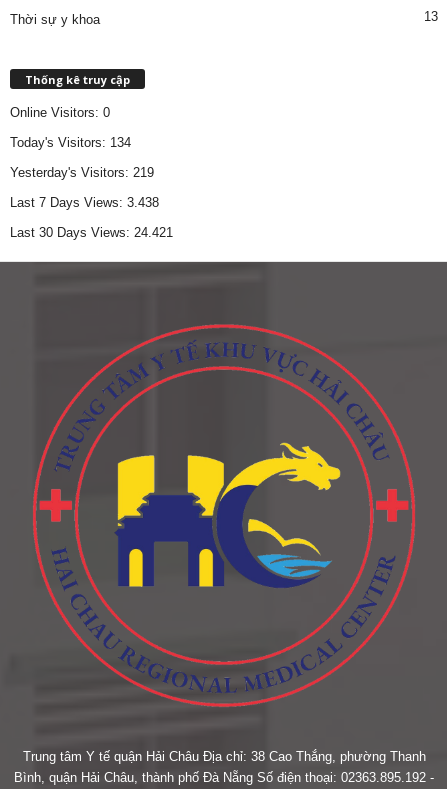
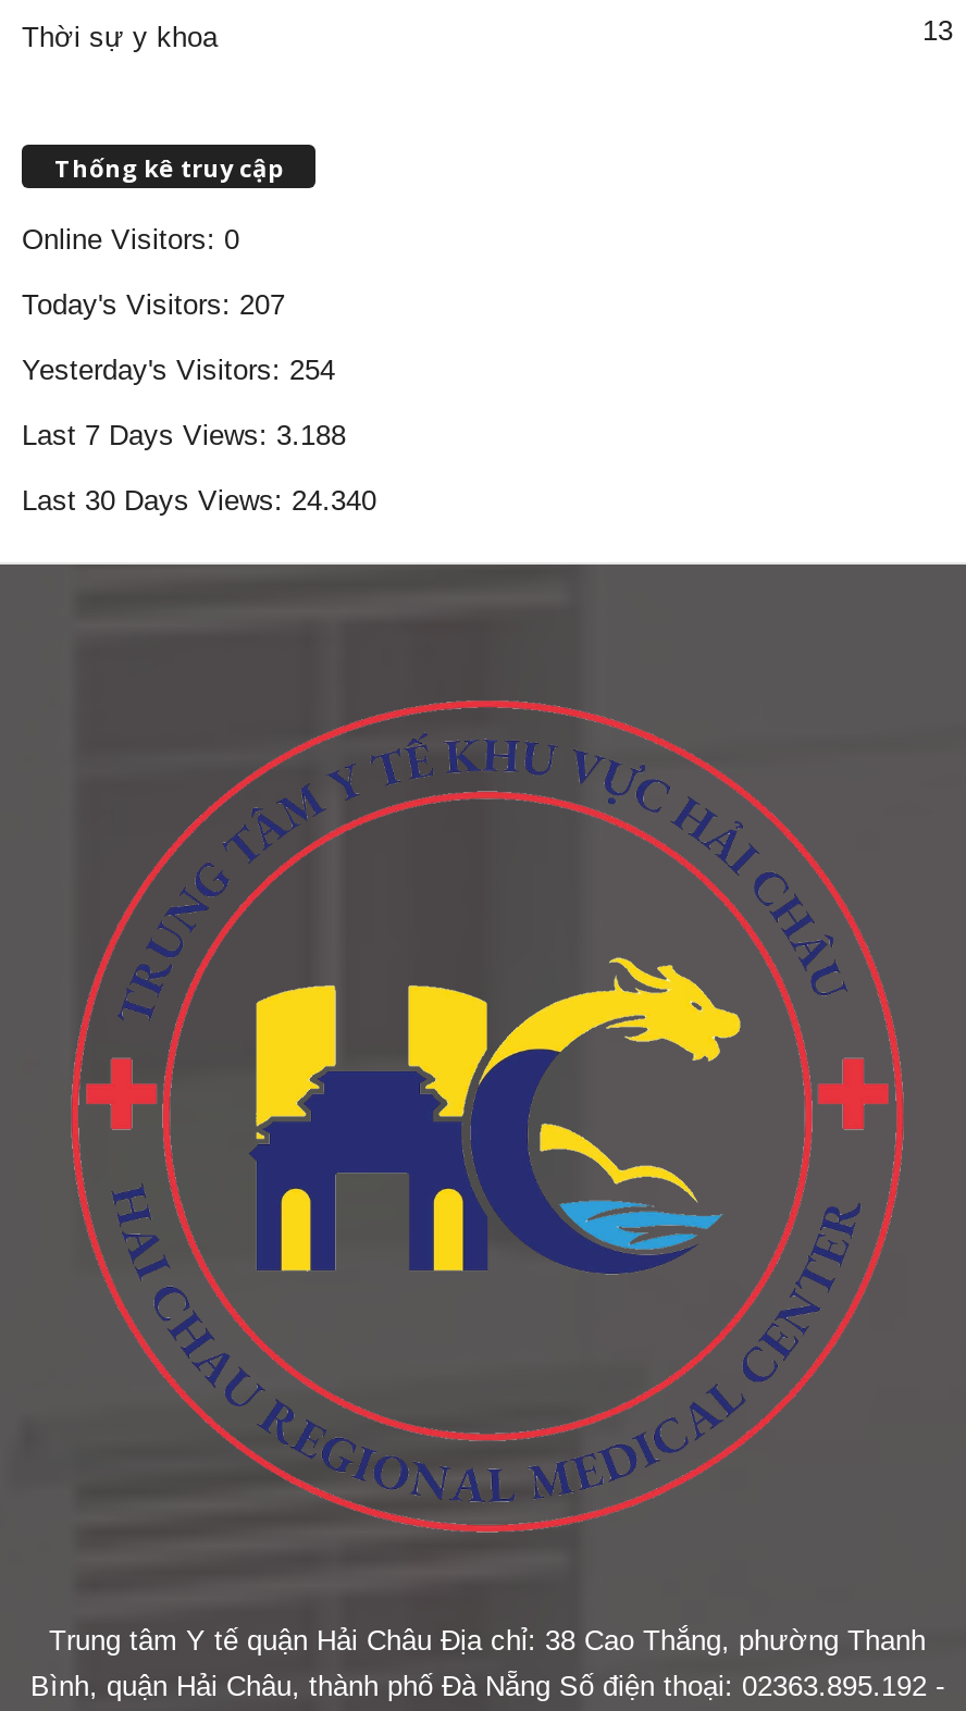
[10,134,131,149] Today's Visitors: 134 -> [22,287,285,320] Today's Visitors: 207
[10,164,154,179] Yesterday's Visitors: 219 -> [22,352,335,385] Yesterday's Visitors: 254
[10,194,159,209] Last 7 Days Views: 3.438 -> [22,418,346,450] Last 7 Days Views: 3.188
[10,224,173,239] Last 30 Days Views: 24.421 -> [22,483,376,516] Last 30 Days Views: 24.340

